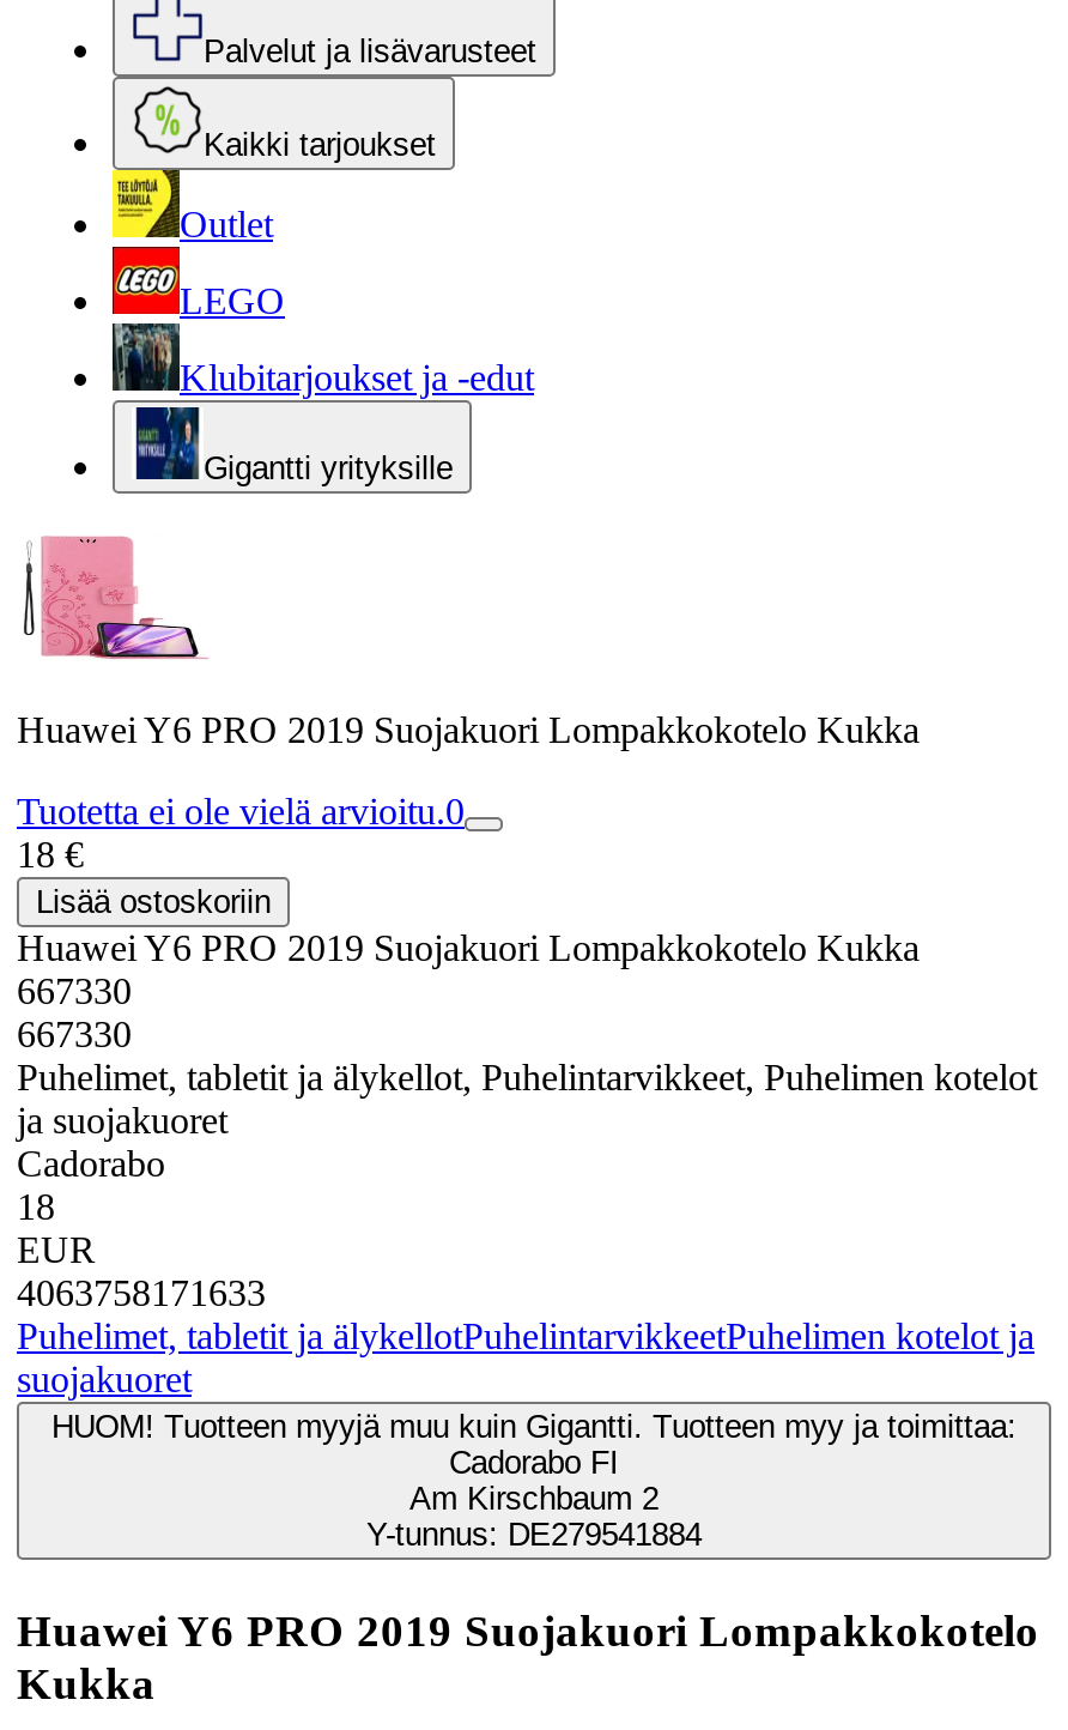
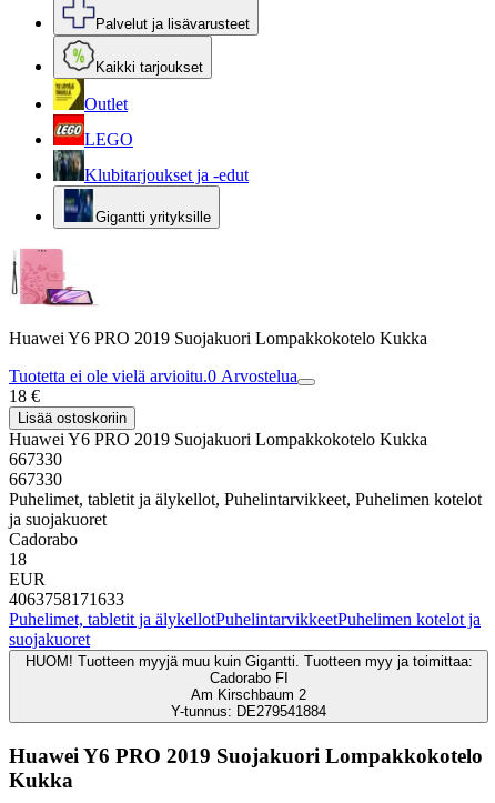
[17,791,465,831] Tuotetta ei ole vielä arvioitu.0 -> [9,367,297,385] Tuotetta ei ole vielä arvioitu.0 Arvostelua

